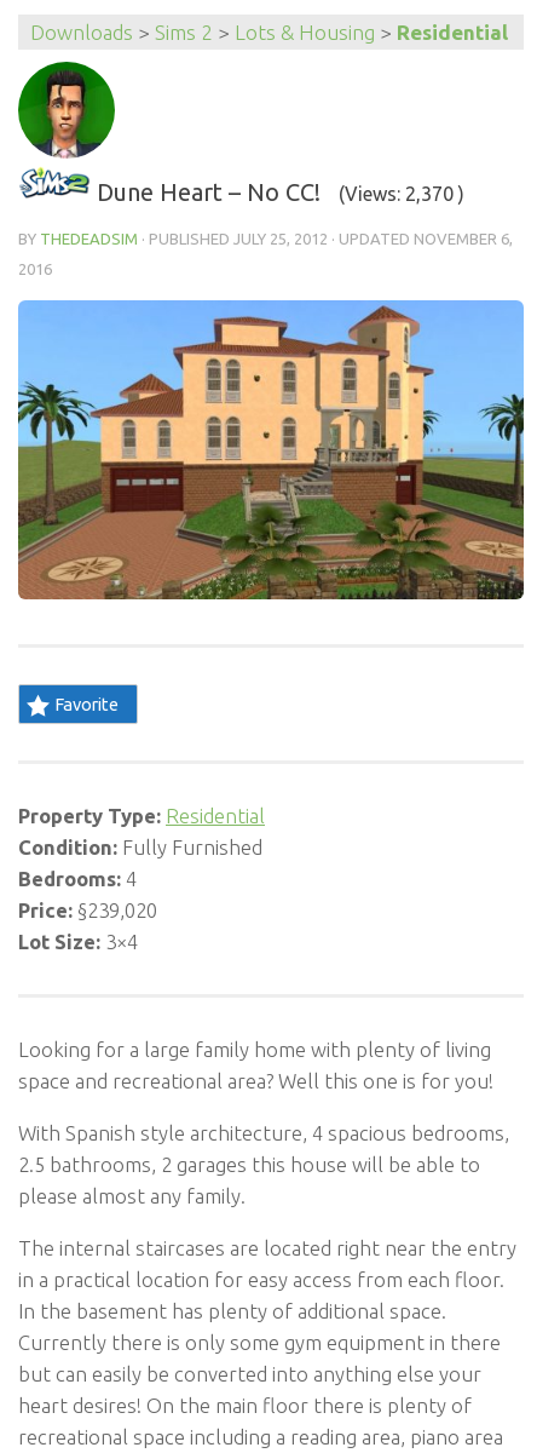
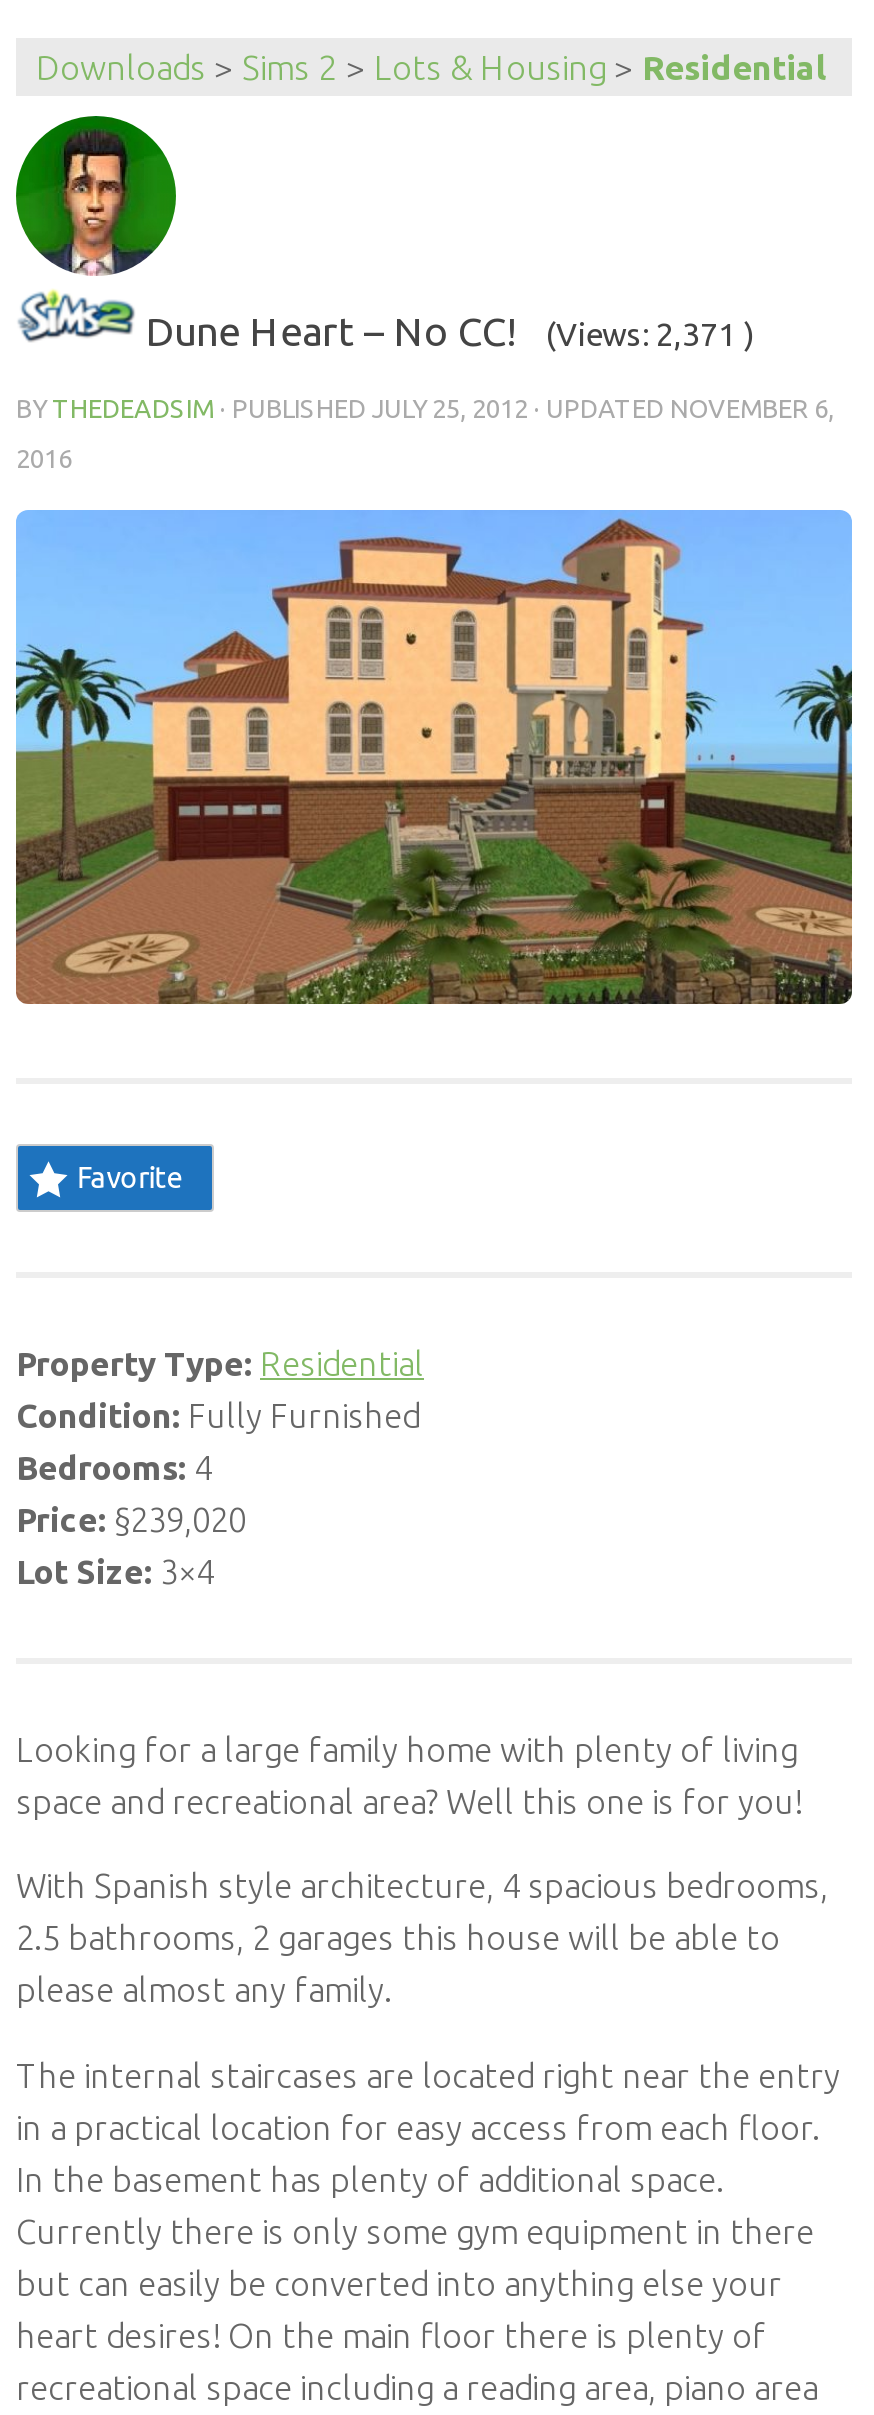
[91,178,464,206] Dune Heart – No CC! (Views: 2,370 ) -> [136,308,754,354] Dune Heart – No CC! (Views: 2,371 )

